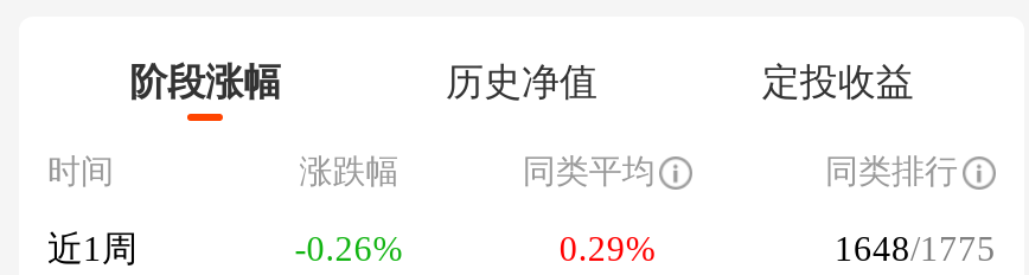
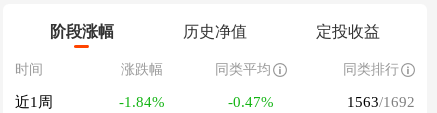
[295,231,404,269] -0.26% -> [119,94,165,110] -1.84%
[559,231,657,269] 0.29% -> [228,94,274,110] -0.47%
[835,231,996,269] 1648/1775 -> [347,94,415,110] 1563/1692

